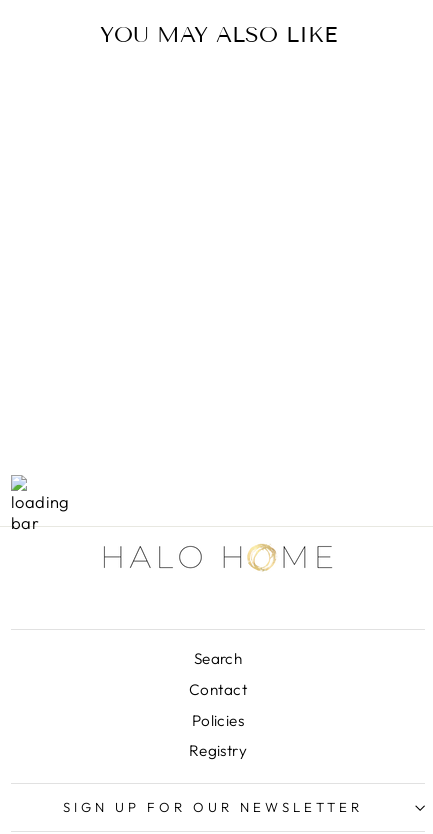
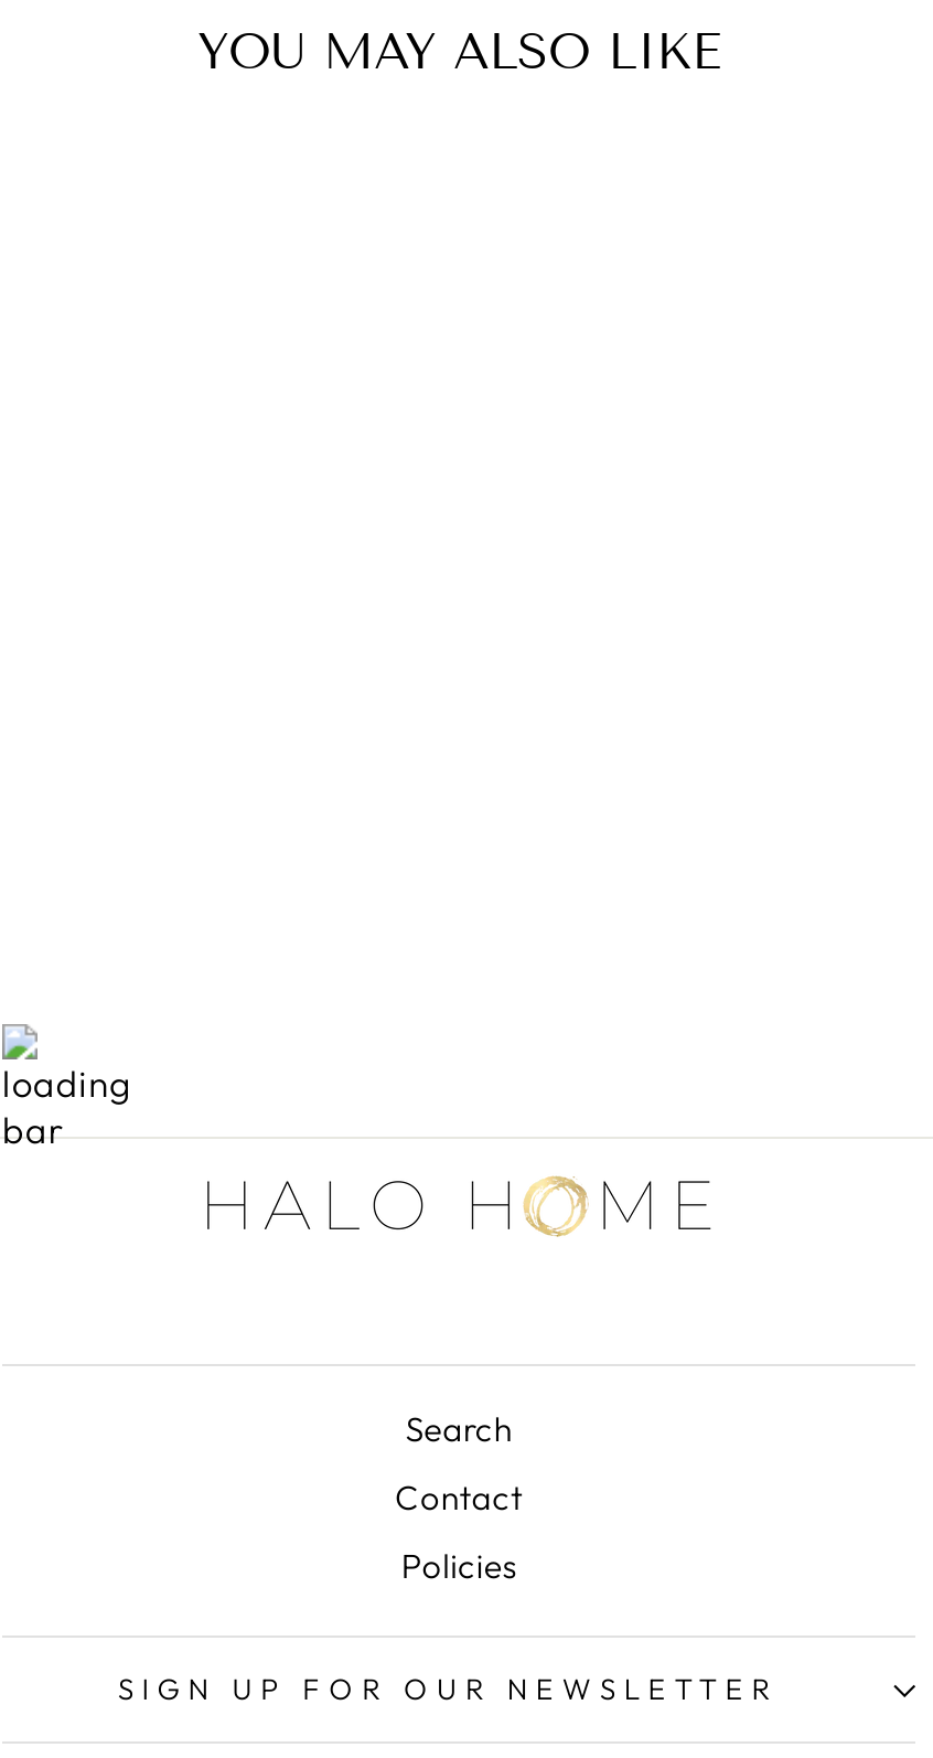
[189,741,247,760] Registry -> none

